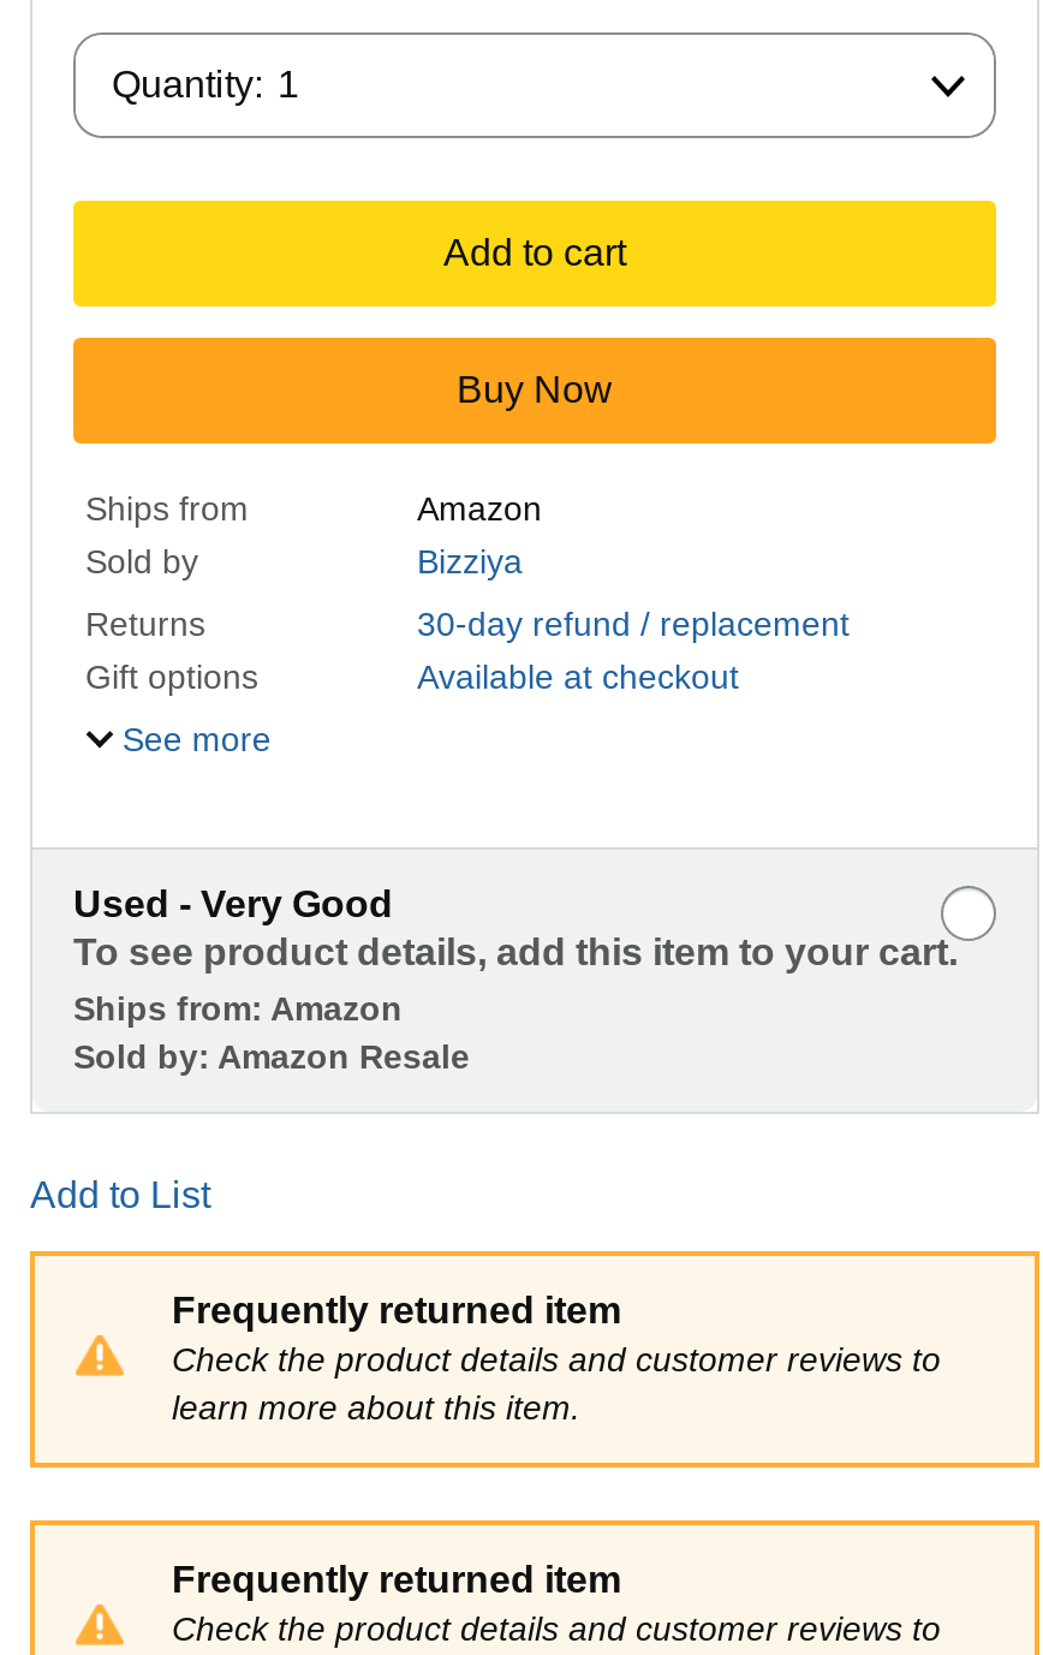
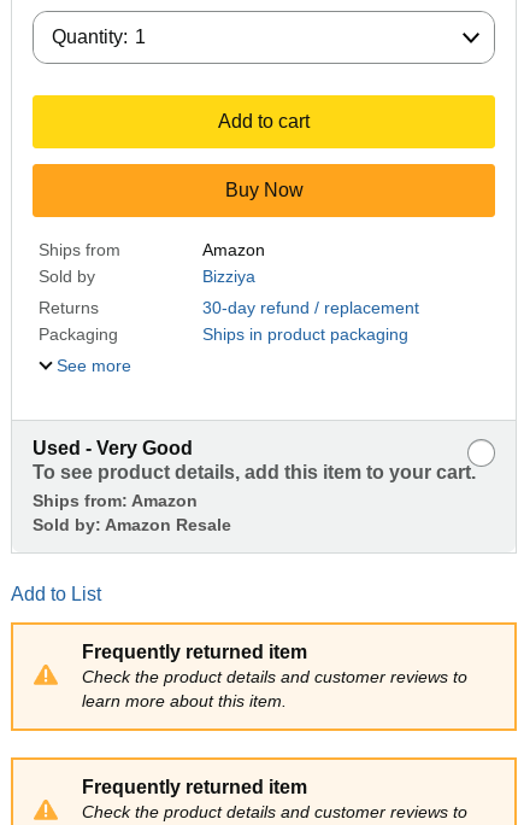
[85,658,739,696] Gift options | Available at checkout -> [39,325,408,344] Packaging | Ships in product packaging

